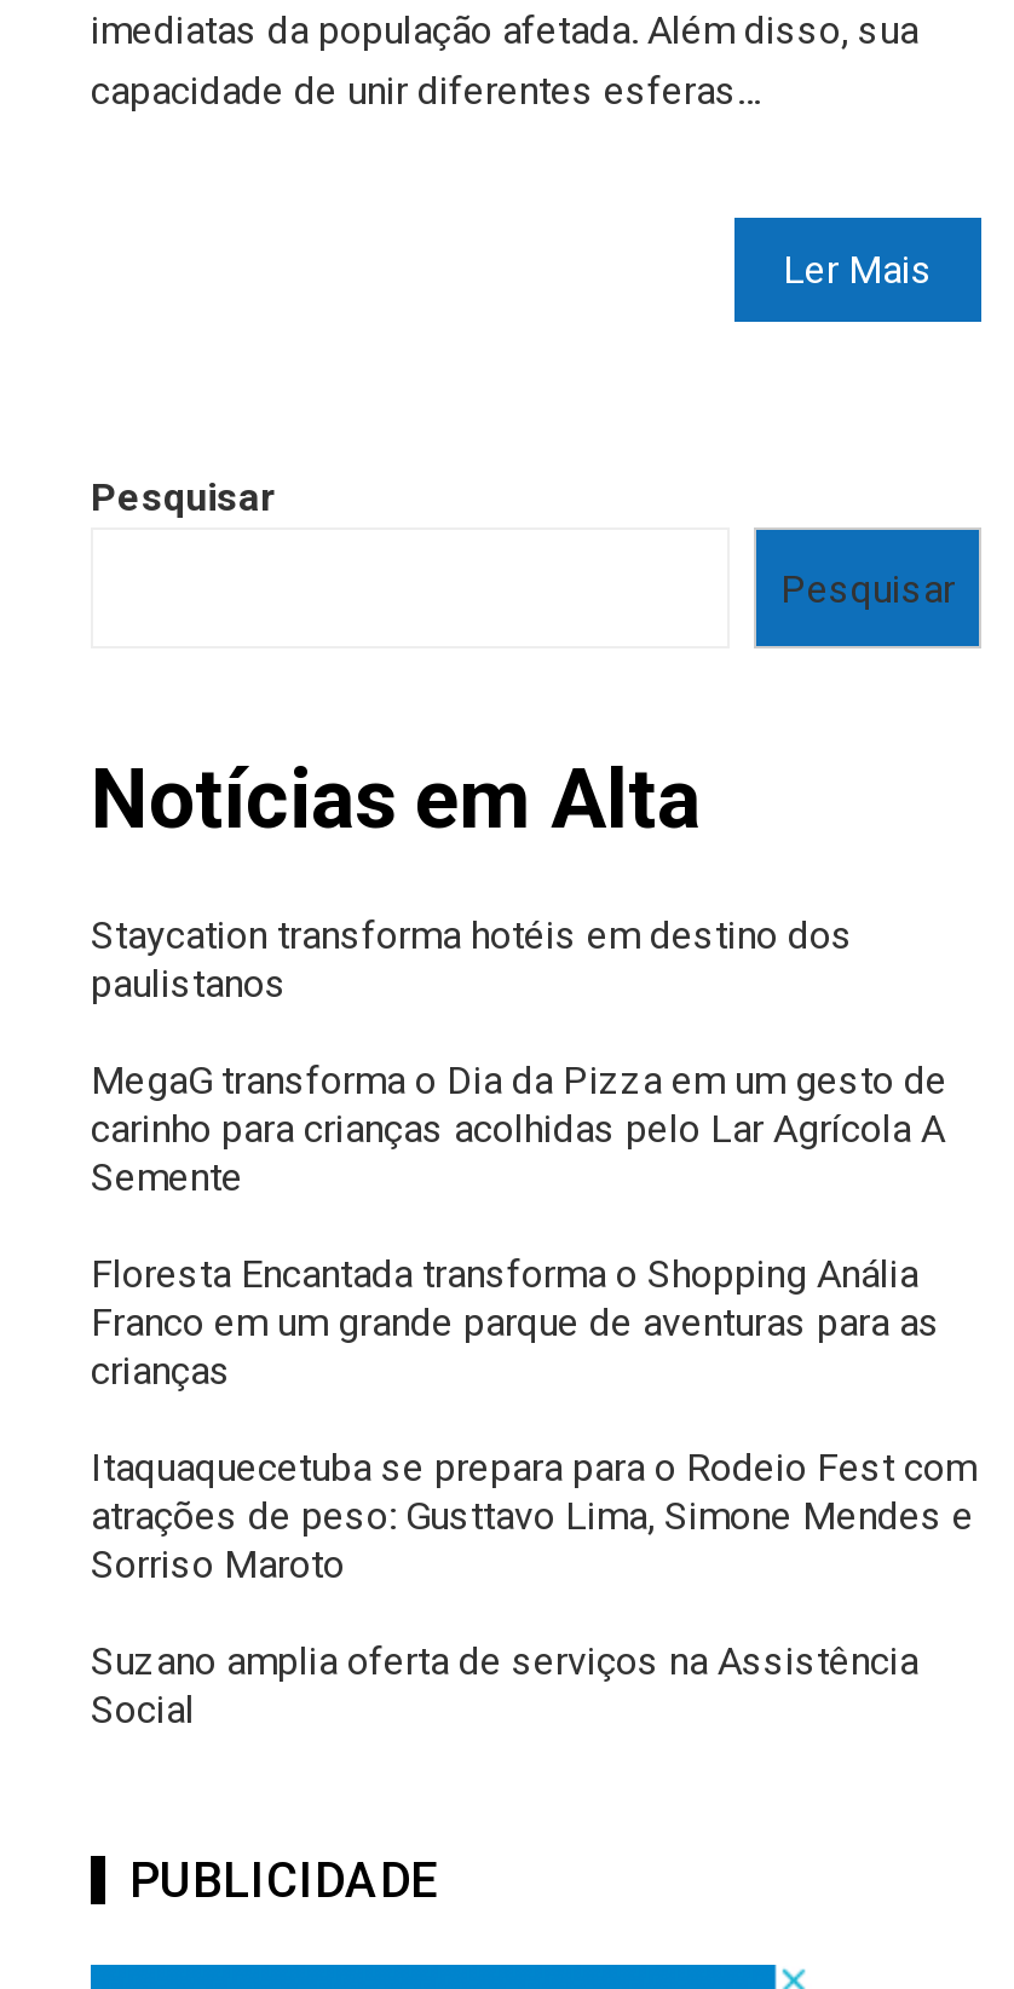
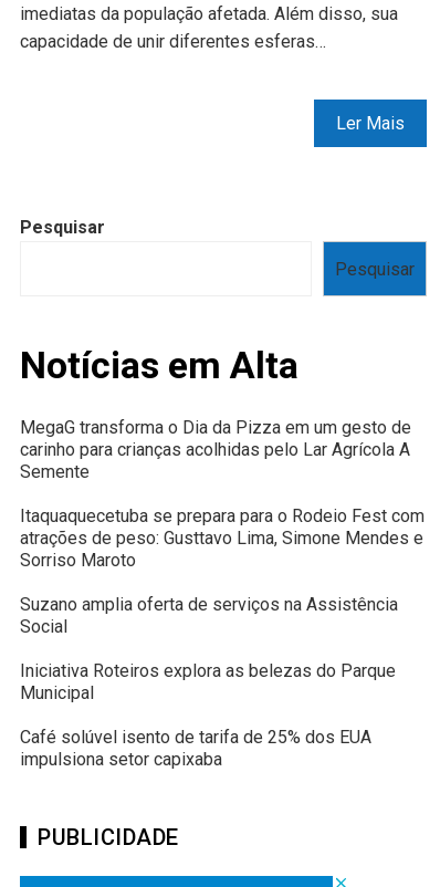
[91,913,853,1008] Staycation transforma hotéis em destino dos | paulistanos -> none
moved [91,1058,947,1201] -> [20,417,411,483]: MegaG transforma o Dia da Pizza em um gesto de | carinho para crianças acolhidas pelo Lar Agrícola A | Semente
[91,1252,940,1395] Floresta Encantada transforma o Shopping Anália | Franco em um grande parque de aventuras para as | crianças -> none
moved [91,1446,976,1733] -> [20,506,425,637]: Itaquaquecetuba se prepara para o Rodeio Fest com | atrações de peso: Gusttavo Lima, Simone Mendes e | Sorriso Maroto | Suzano amplia oferta de serviços na Assistência | Social
none -> [20,661,396,770] Iniciativa Roteiros explora as belezas do Parque | Municipal | Café solúvel isento de tarifa de 25% dos EUA | impulsiona setor capixaba

